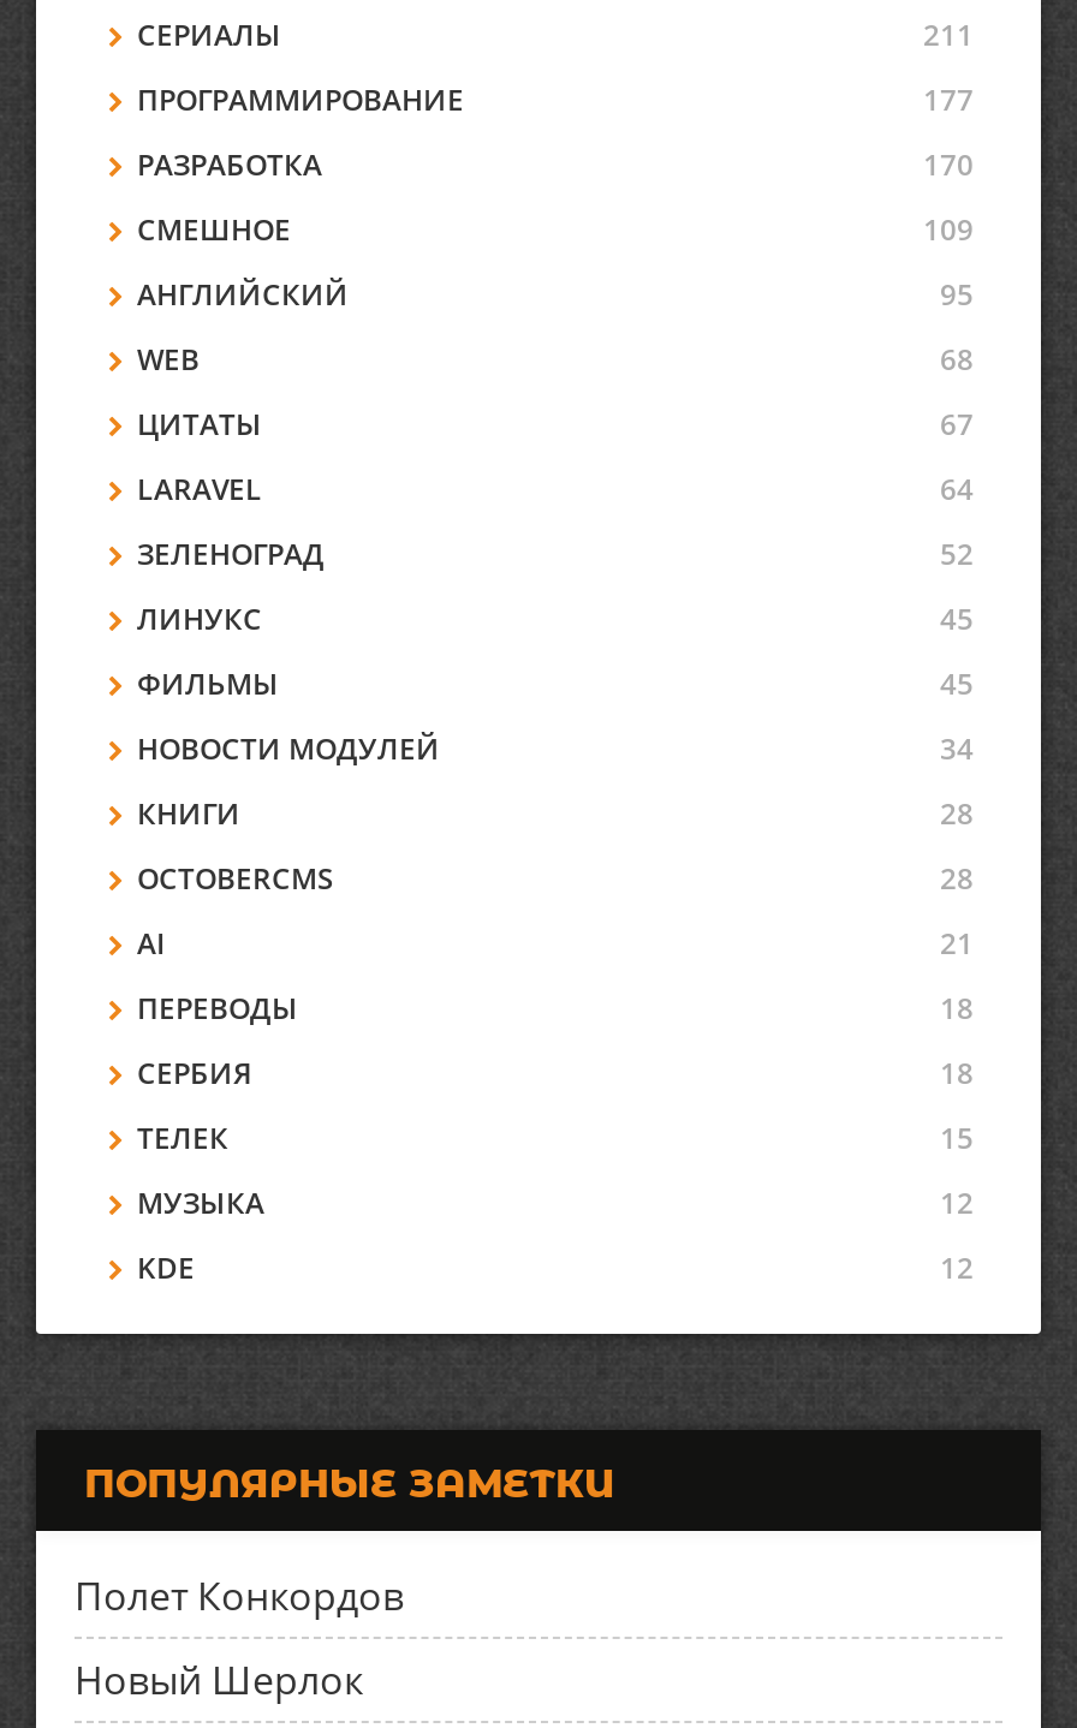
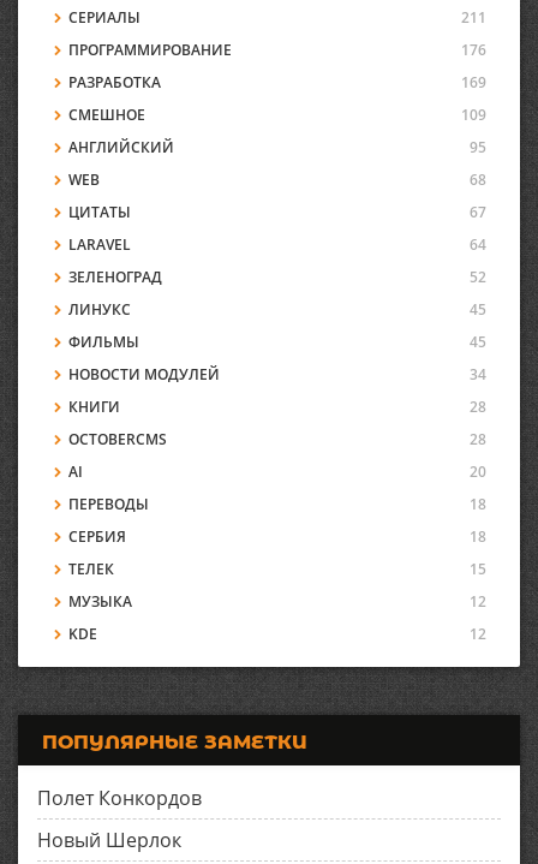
[923,80,974,121] 177 -> [461,40,486,61] 176
[923,145,974,186] 170 -> [461,73,486,93] 169
[940,924,974,965] 21 -> [470,462,486,482] 20

